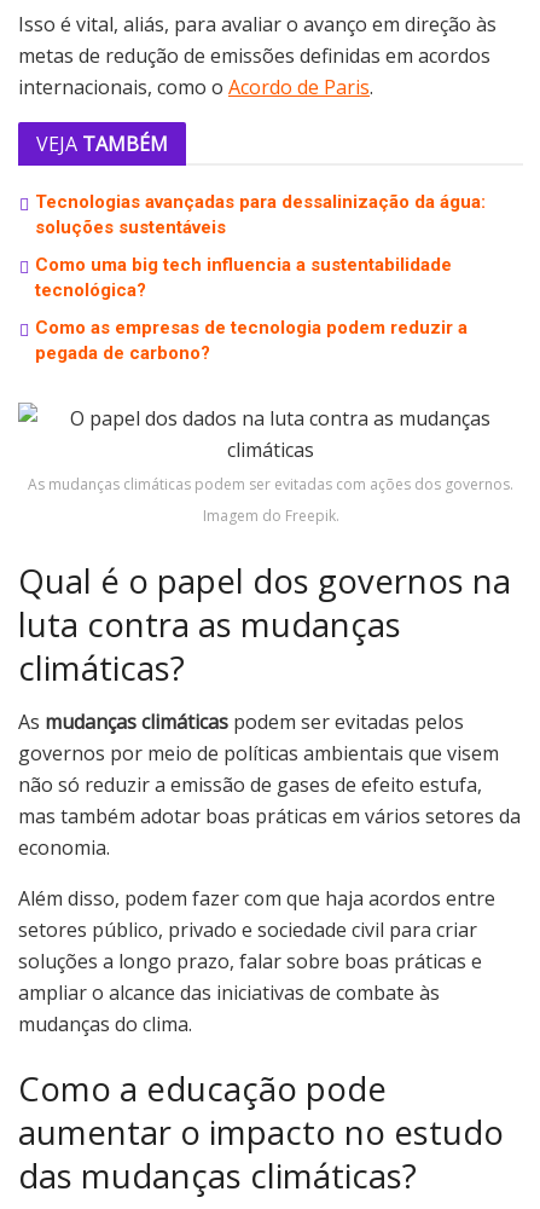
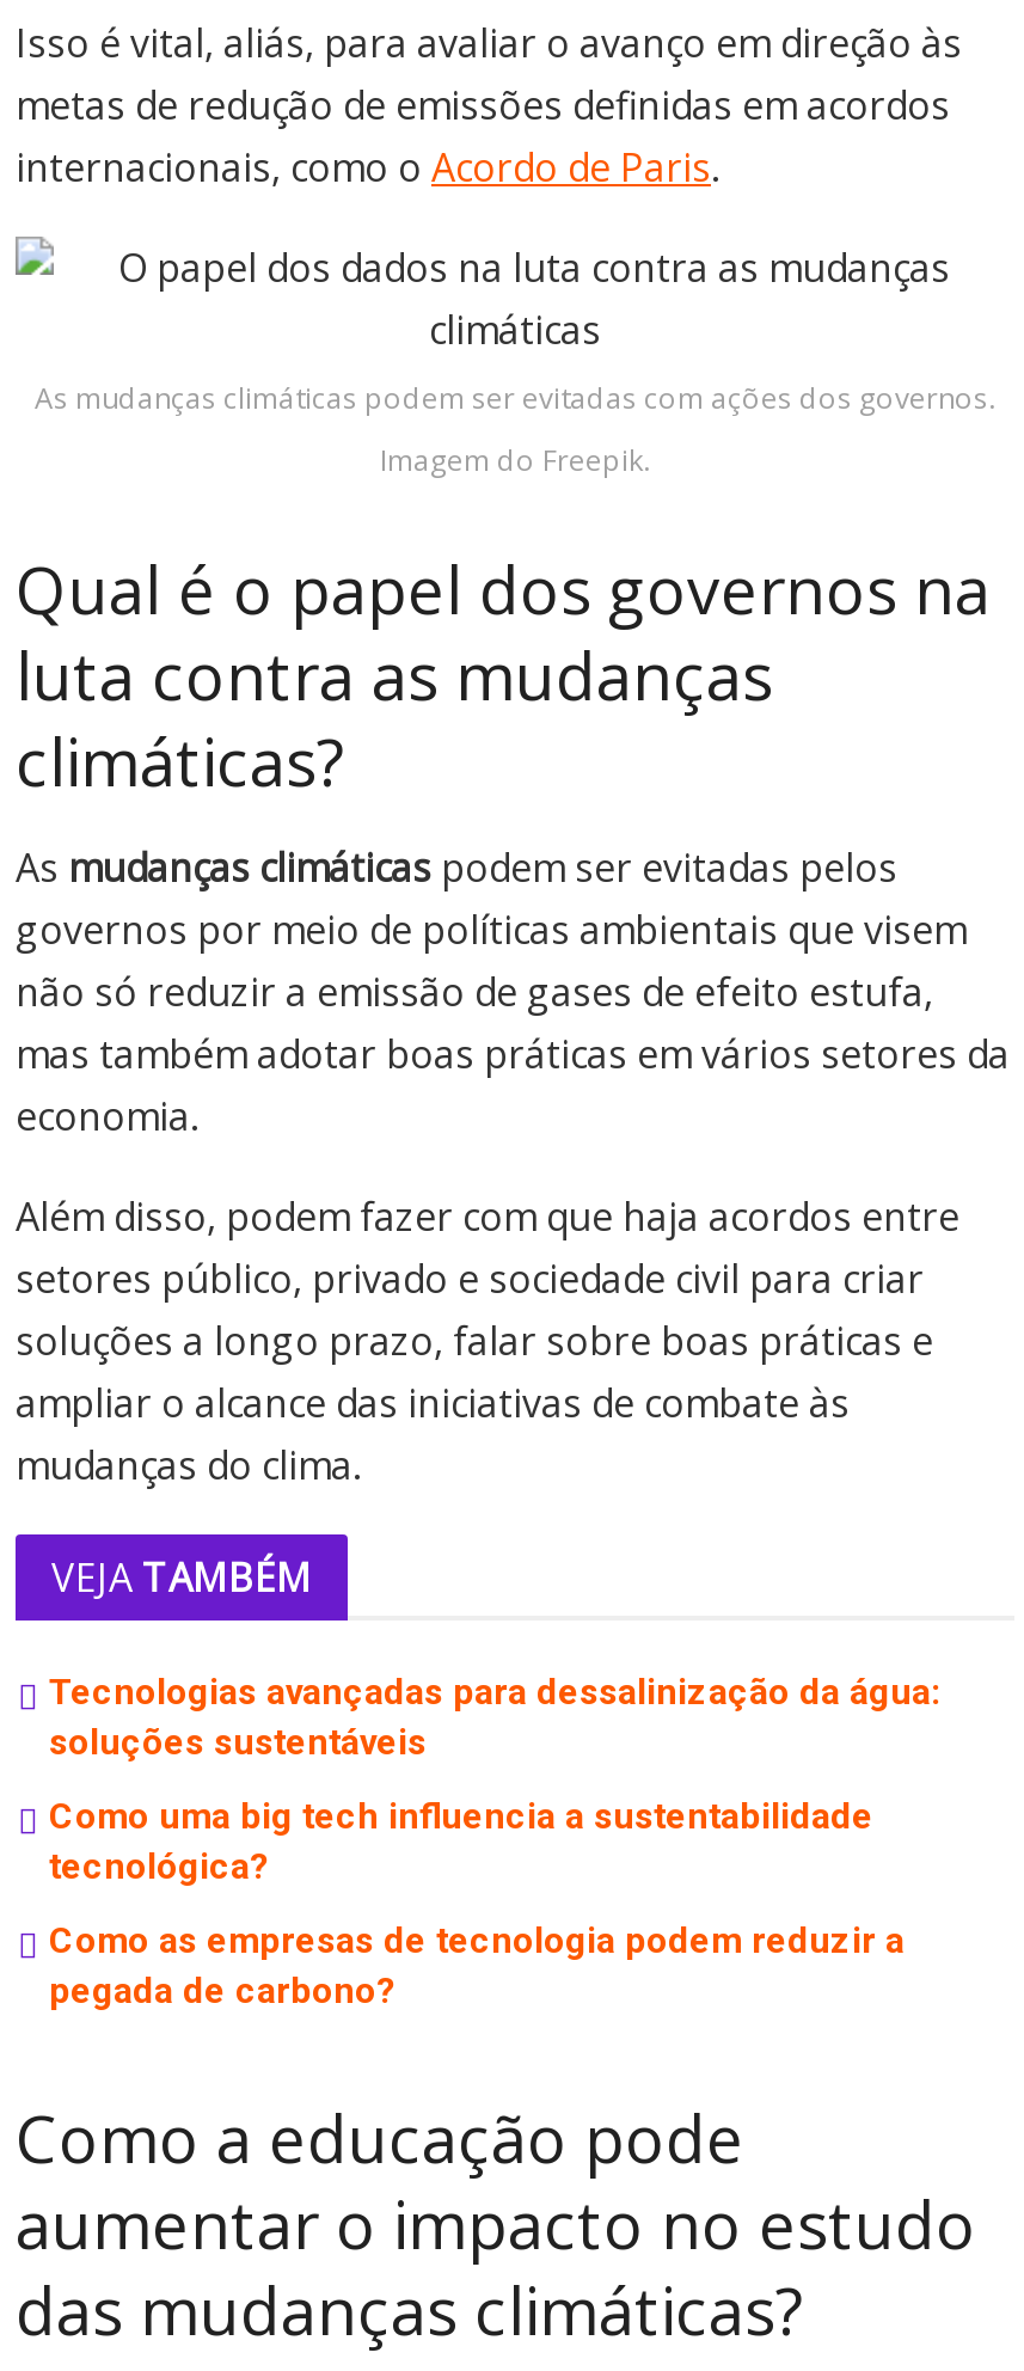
moved [35,131,486,364] -> [49,1552,940,2013]: VEJA TAMBÉM | Tecnologias avançadas para dessalinização da água: | soluções sustentáveis | Como uma big tech influencia a sustentabilidade | tecnológica? | Como as empresas de tecnologia podem reduzir a | pegada de carbono?
moved [18,474,521,1038] -> [16,378,1010,1492]: As mudanças climáticas podem ser evitadas com ações dos governos. | Imagem do Freepik. | Qual é o papel dos governos na | ... | ampliar o alcance das iniciativas de combate às | mudanças do clima.

